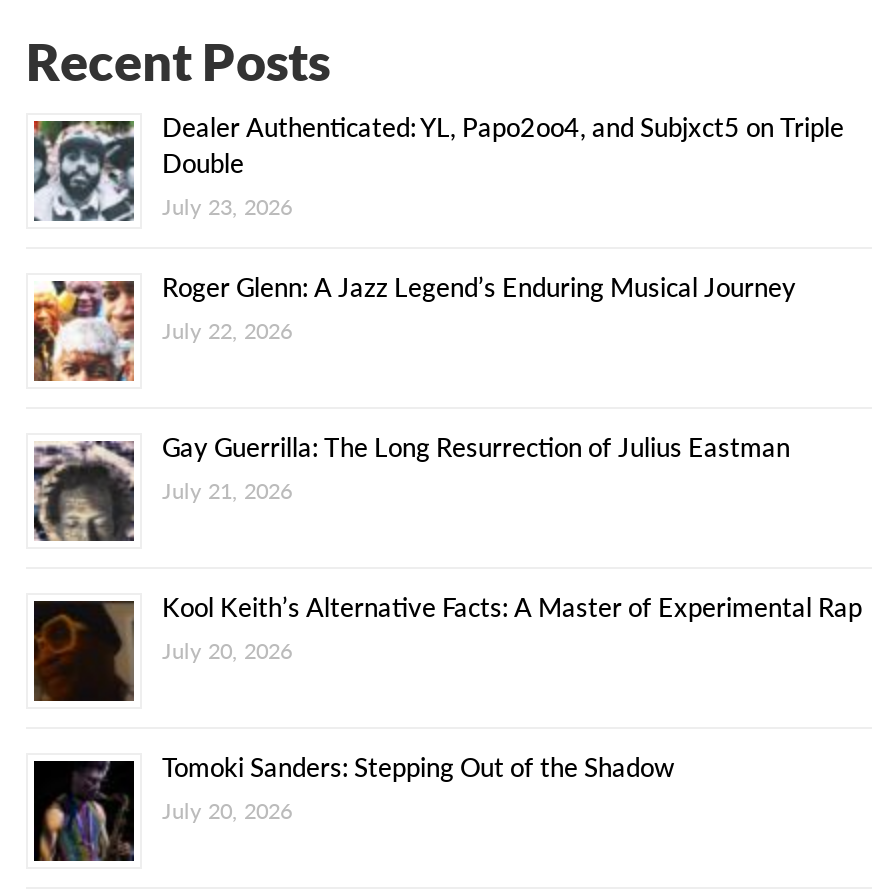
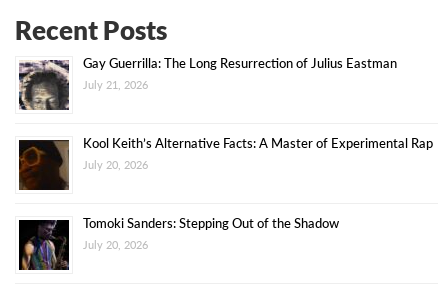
[34,111,844,343] [image] | Dealer Authenticated: YL, Papo2oo4, and Subjxct5 on Triple | Double | July 23, 2026 | Roger Glenn: A Jazz Legend’s Enduring Musical Journey | July 22, 2026 -> none
[32,281,136,383] [image] -> none

